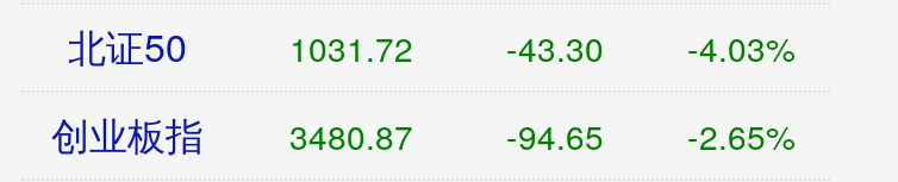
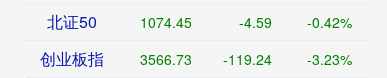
[289,25,413,72] 1031.72 -> [140,12,192,32] 1074.45
[506,25,604,72] -43.30 -> [239,12,272,32] -4.59
[687,25,794,72] -4.03% -> [307,12,352,32] -0.42%
[289,113,413,160] 3480.87 -> [140,49,192,69] 3566.73
[506,113,604,160] -94.65 -> [223,49,272,69] -119.24
[687,113,794,160] -2.65% -> [307,49,352,69] -3.23%

